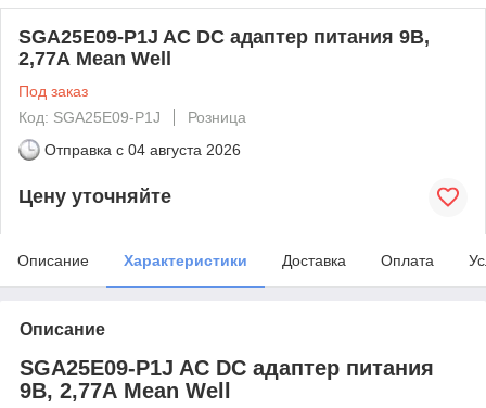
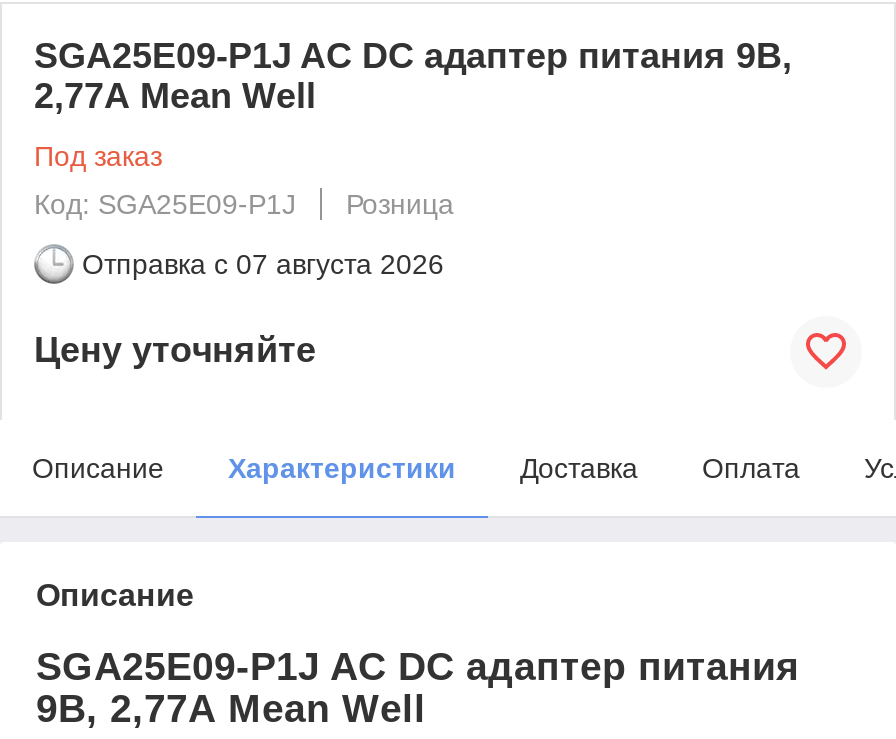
[44,141,241,158] Отправка с 04 августа 2026 -> [82,248,444,280] Отправка с 07 августа 2026

